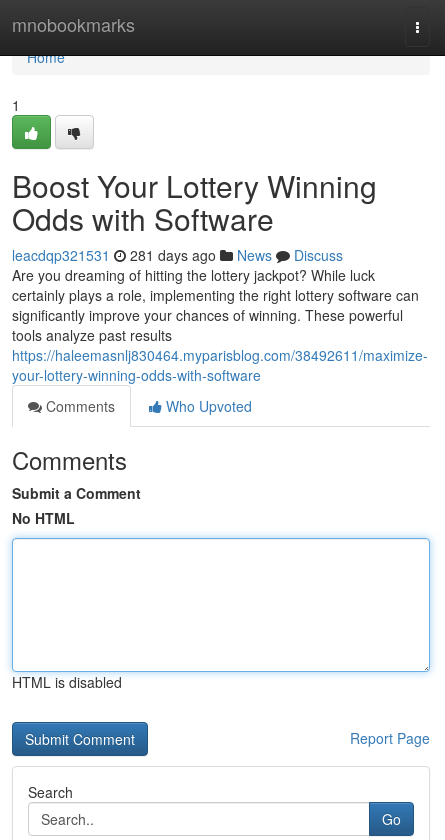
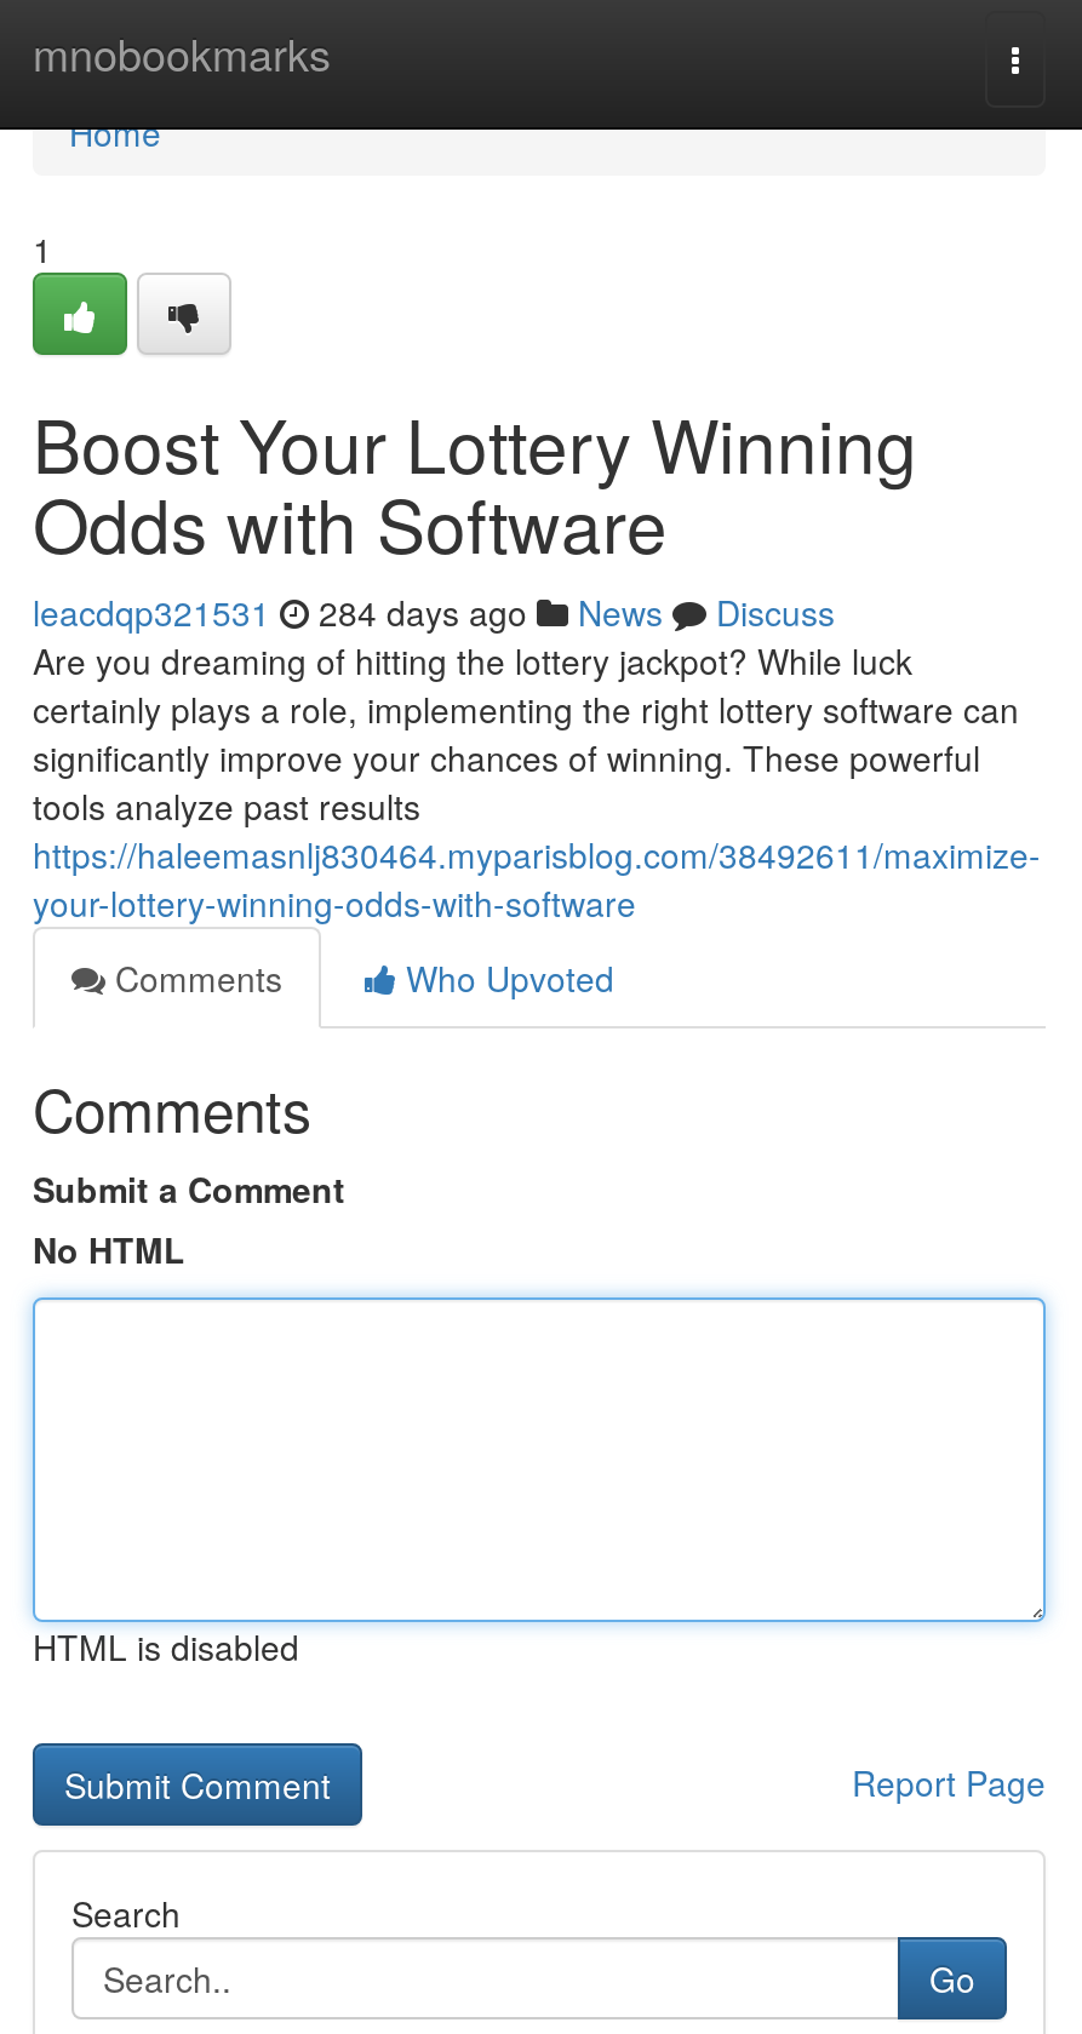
[12,245,343,265] leacdqp321531 281 days ago News Discuss -> [33,588,835,636] leacdqp321531 284 days ago News Discuss

